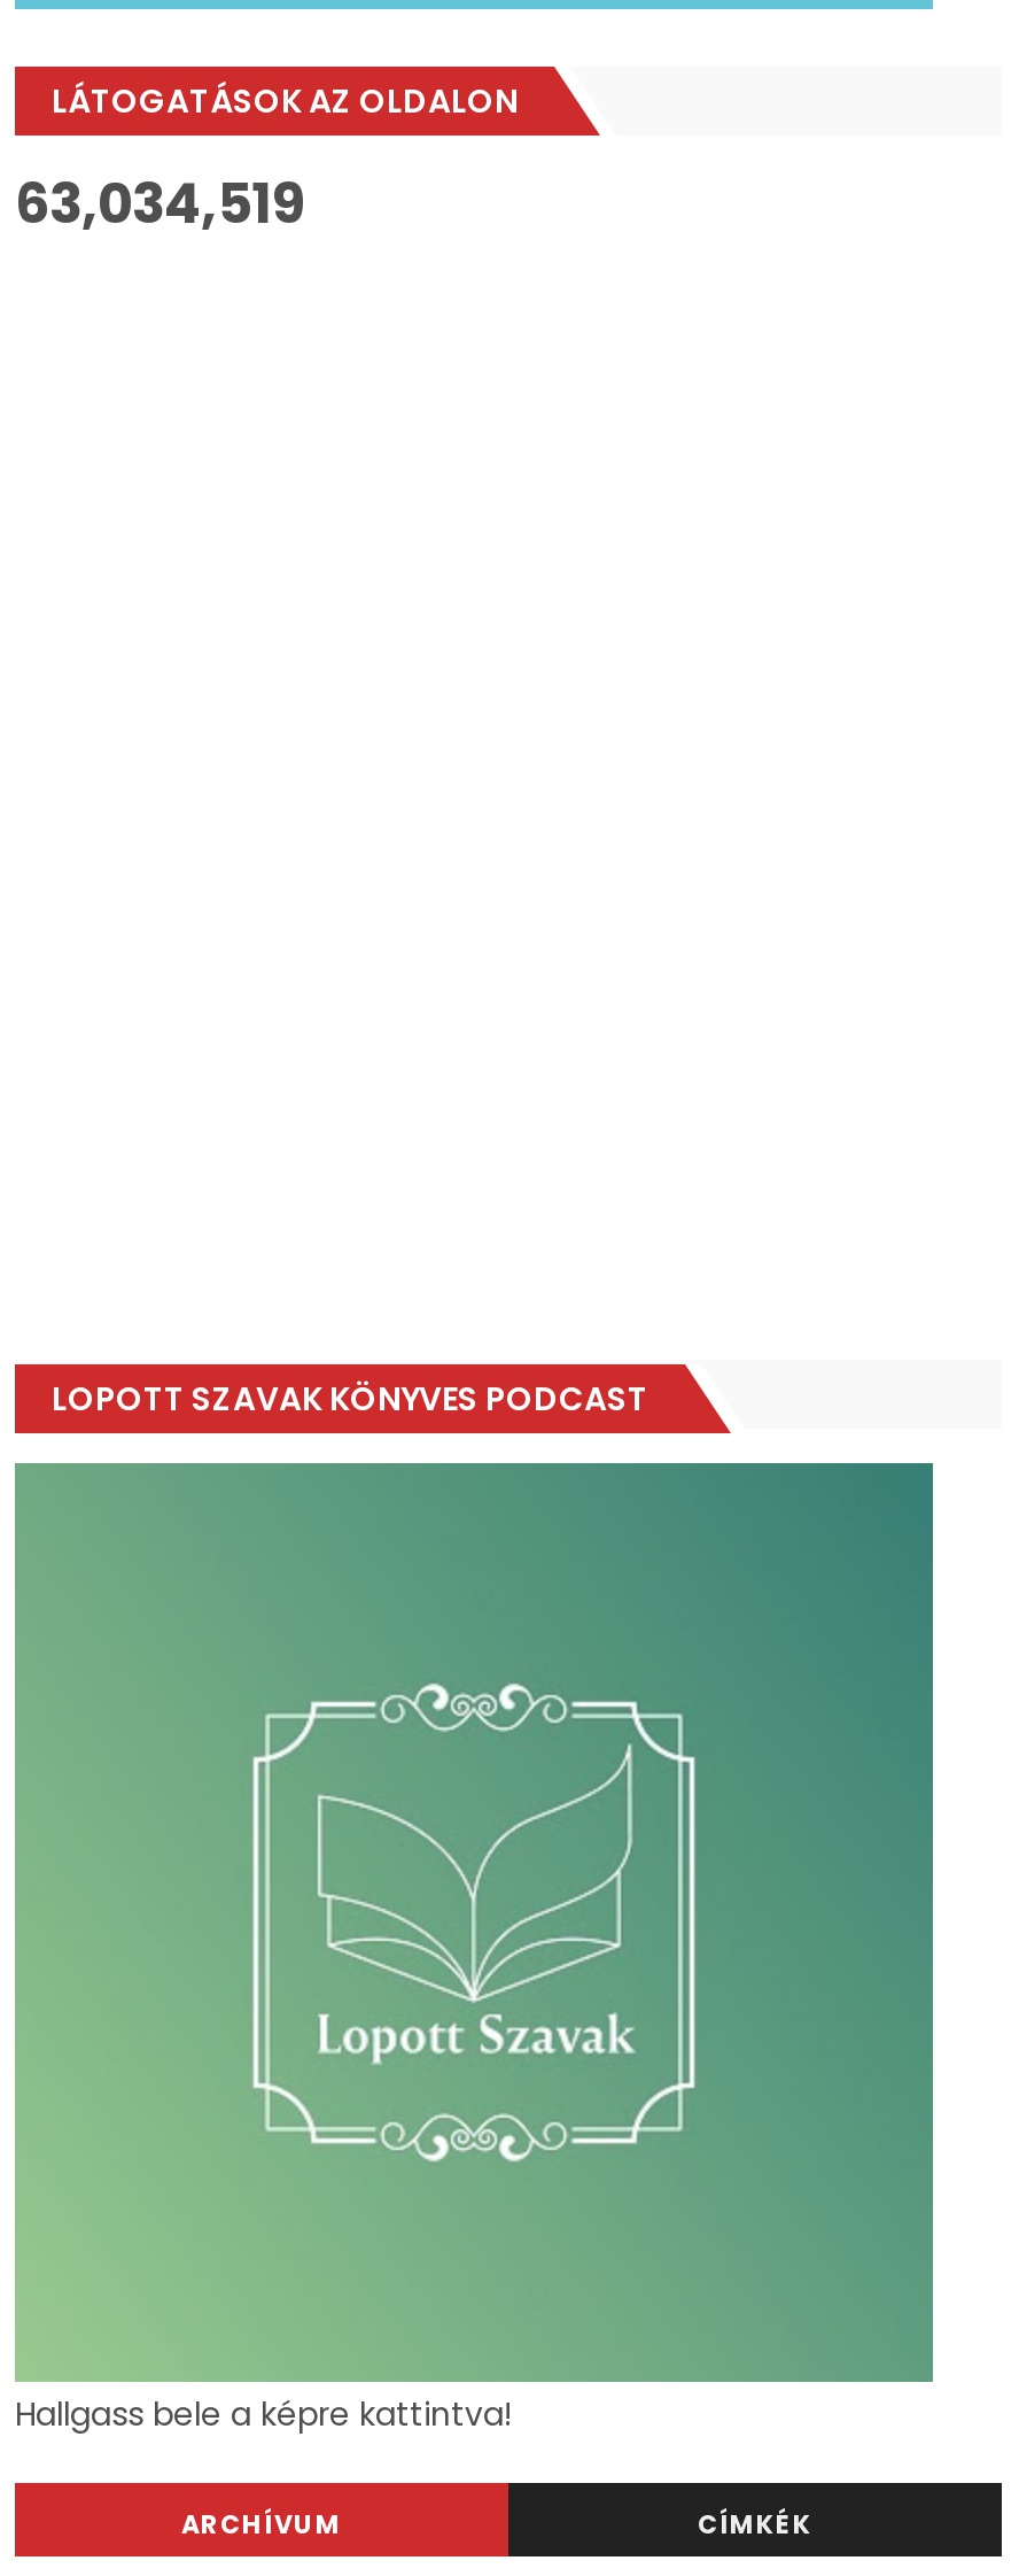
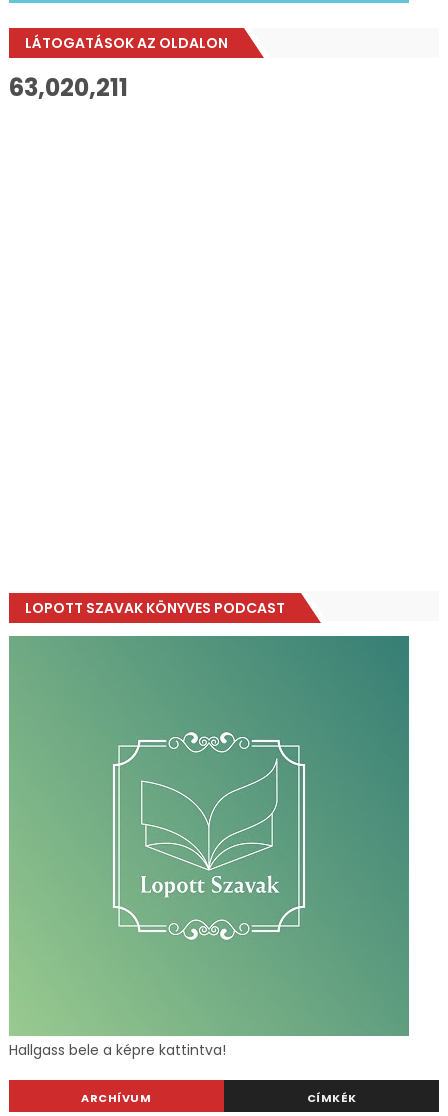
[15,165,304,241] 63,034,519 -> [9,71,128,104] 63,020,211

